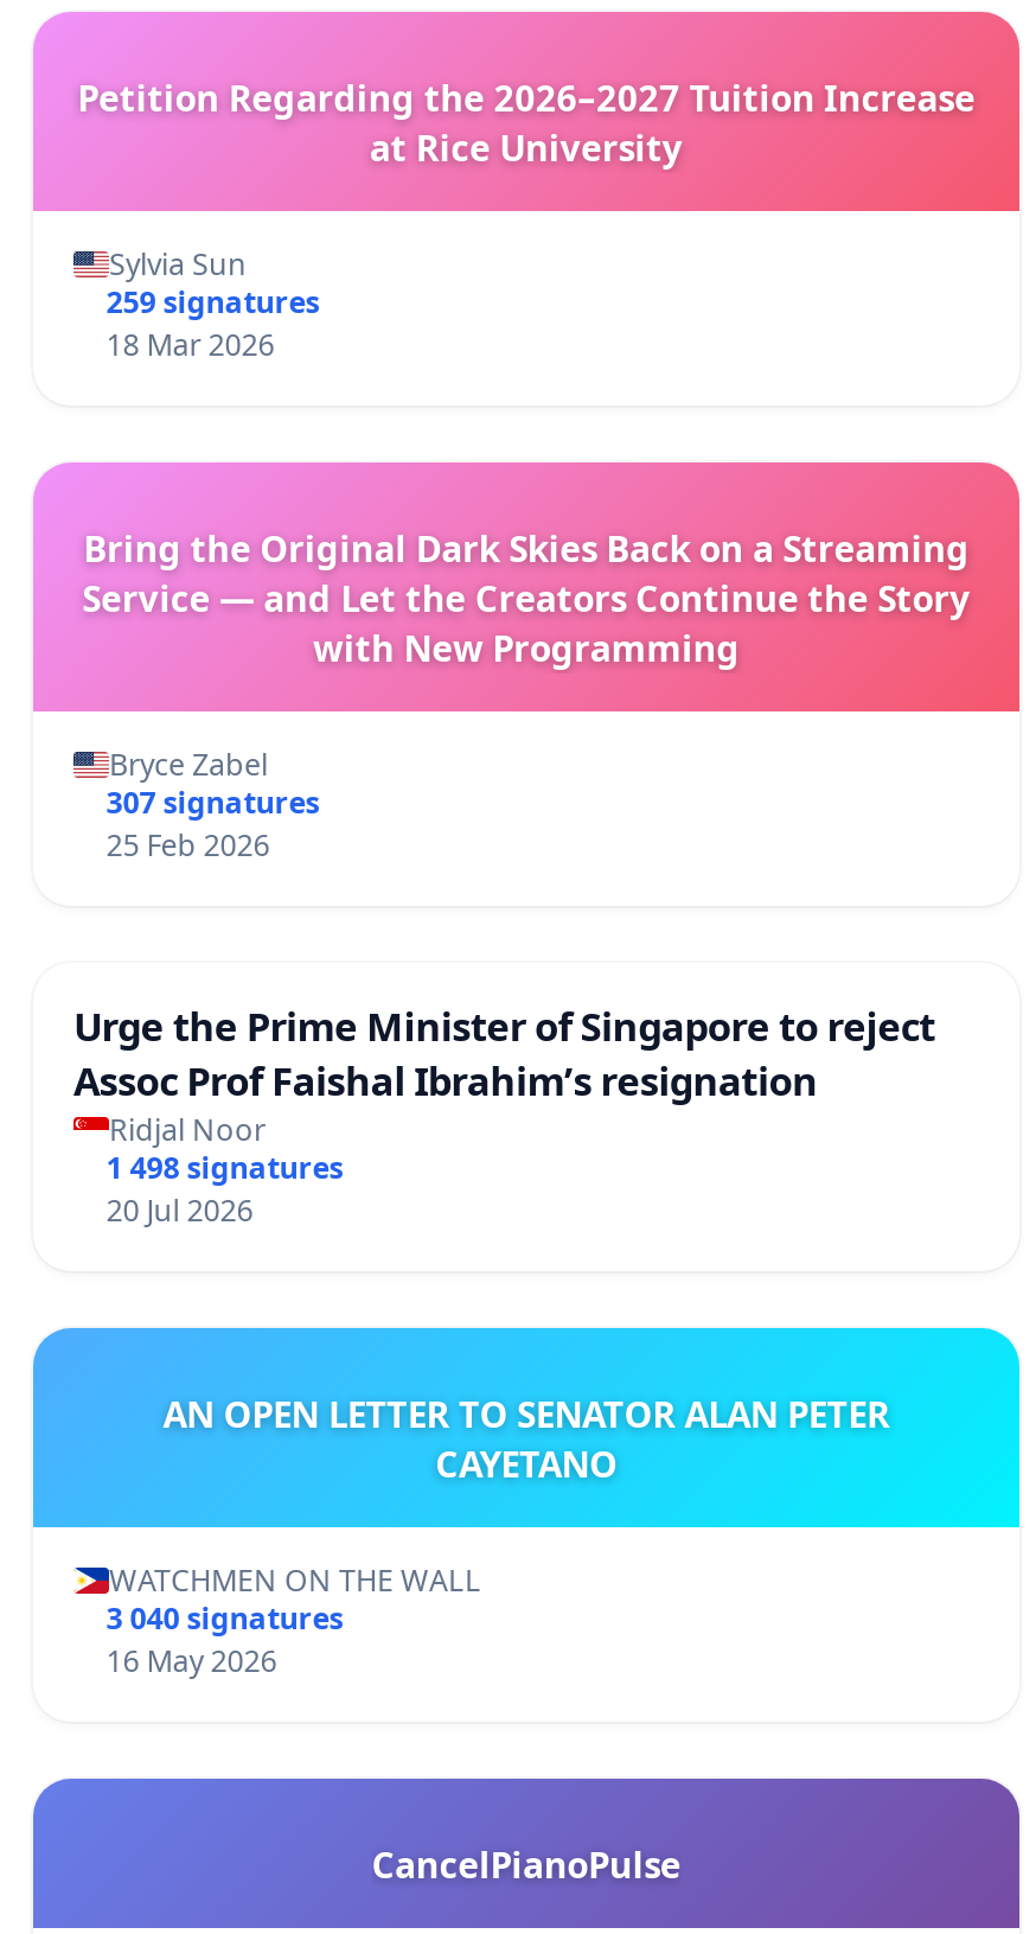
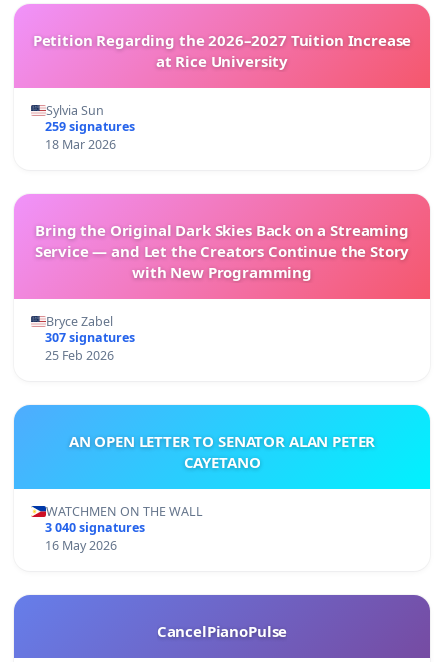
[73,998,935,1230] Urge the Prime Minister of Singapore to reject | Assoc Prof Faishal Ibrahim’s resignation | Ridjal Noor | 1 498 signatures | 20 Jul 2026 -> none

